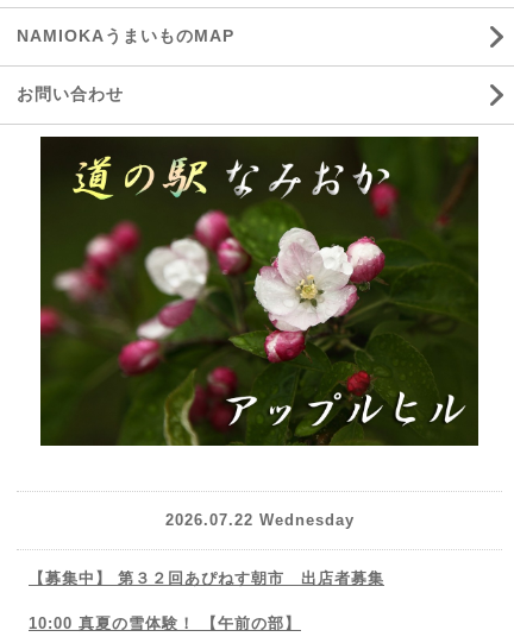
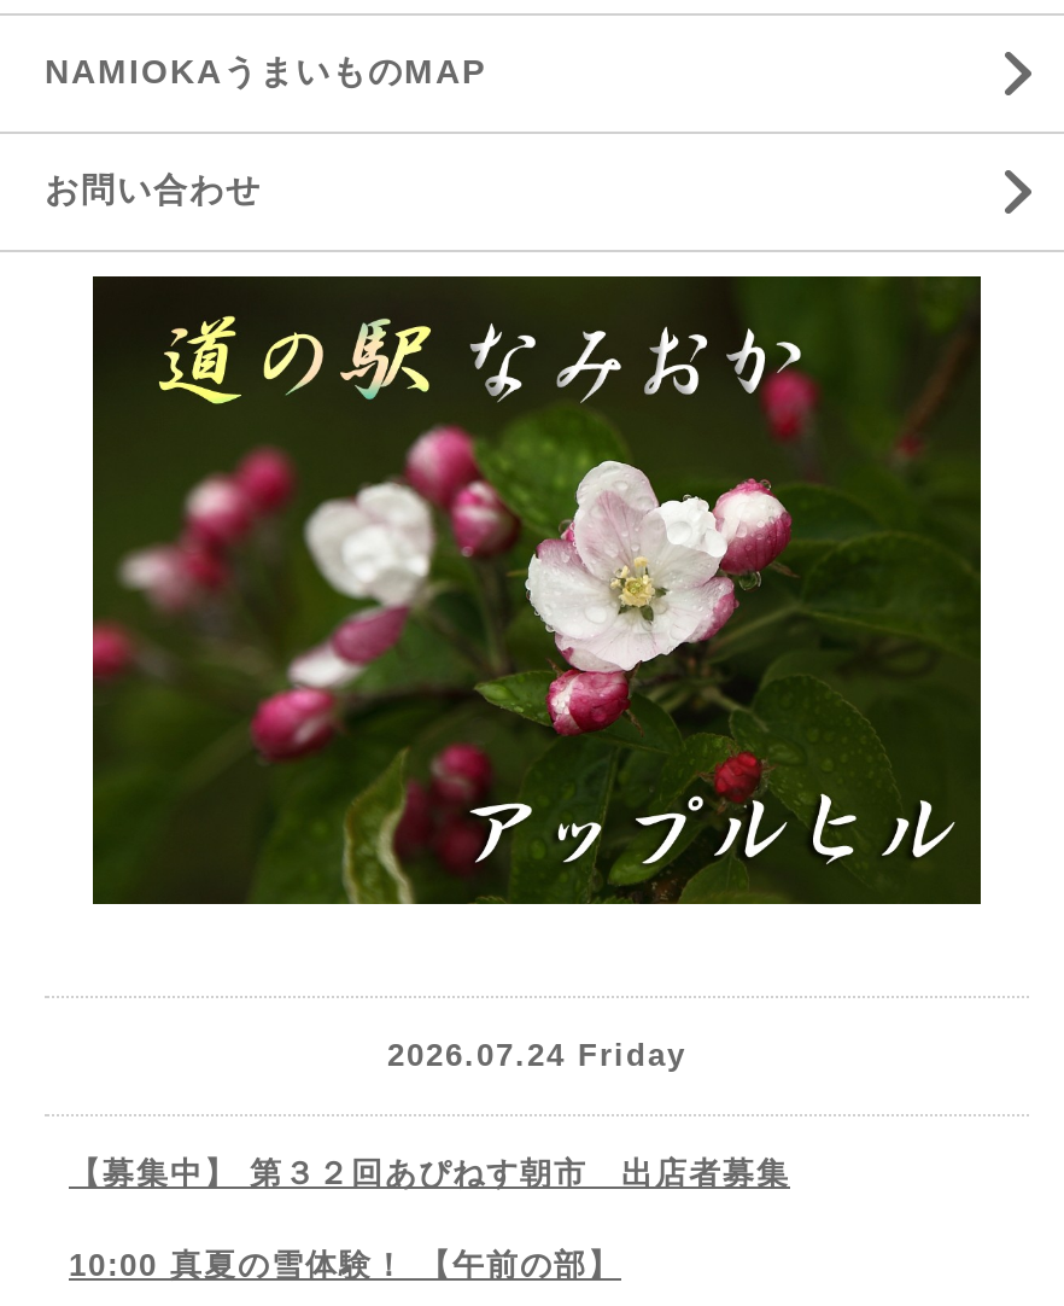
[165,511,354,529] 2026.07.22 Wednesday -> [387,1037,686,1073] 2026.07.24 Friday

